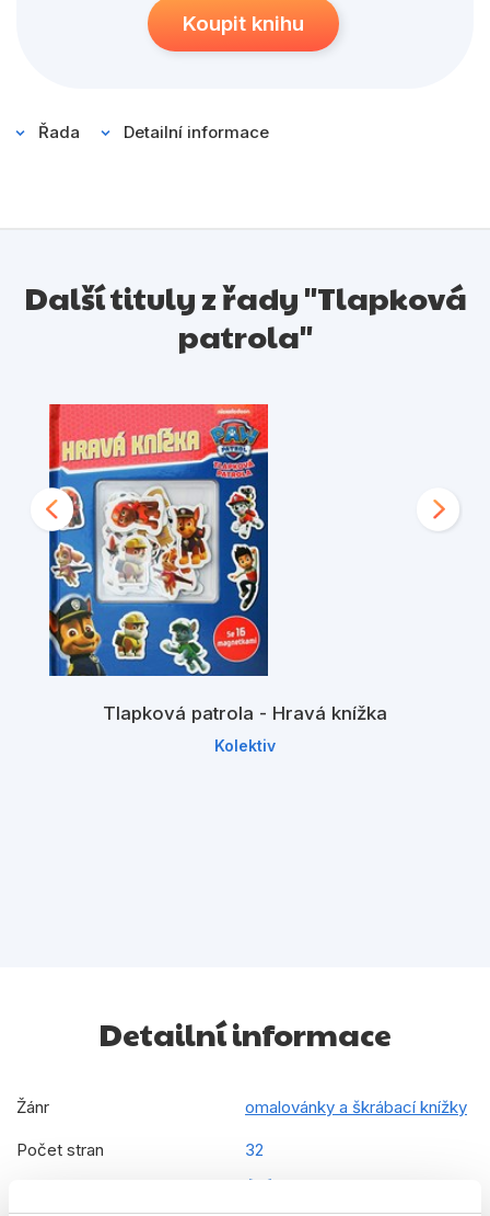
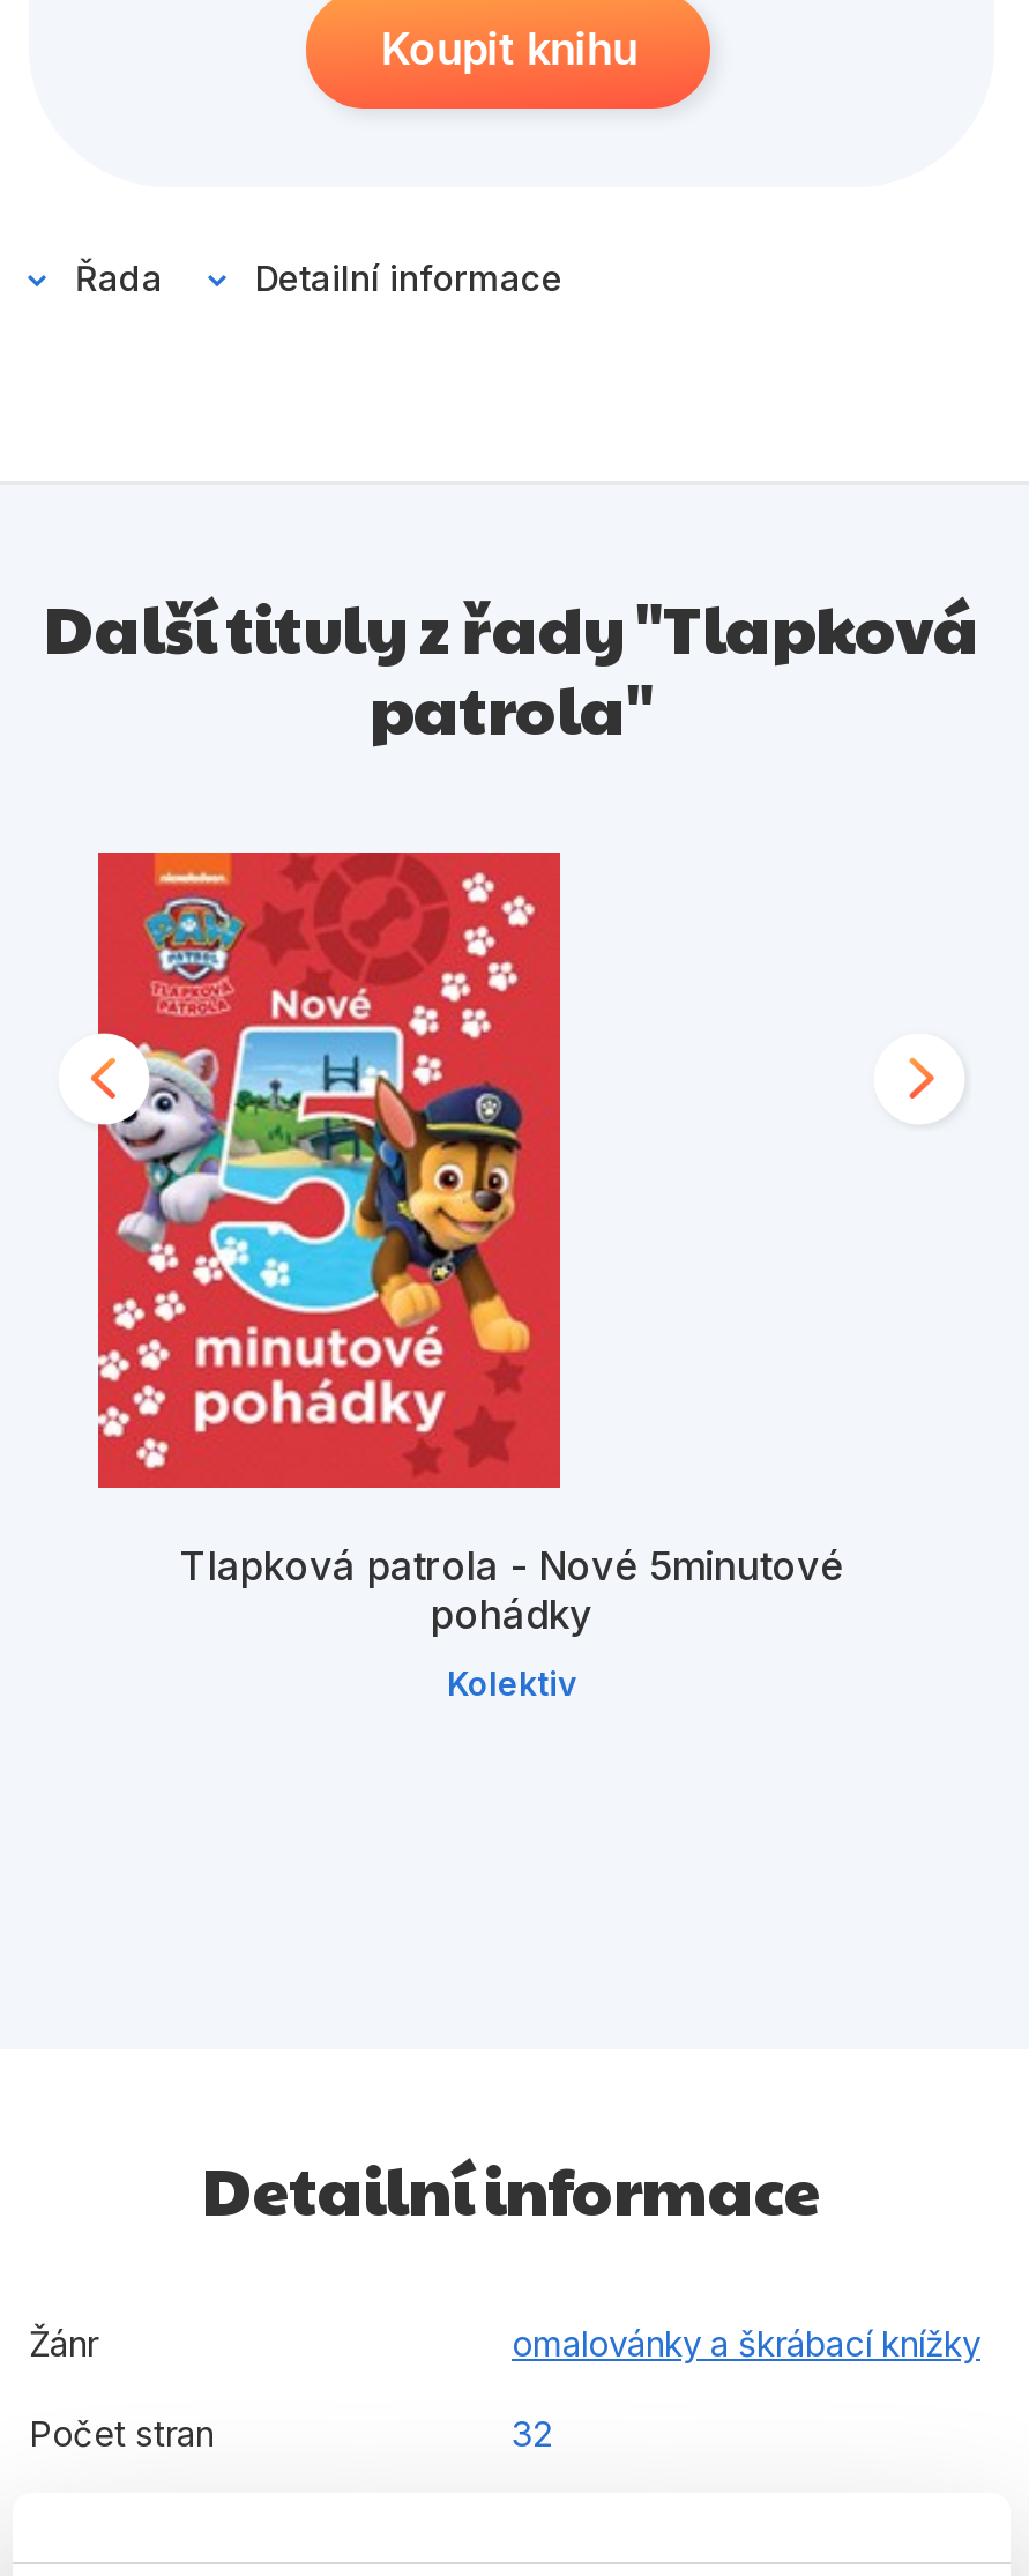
[48,404,387,724] [image] | Tlapková patrola - Hravá knížka -> [96,853,843,1637] [image] | Tlapková patrola - Nové 5minutové | pohádky
moved [214,736,276,755] -> [447,1663,576,1702]: Kolektiv

